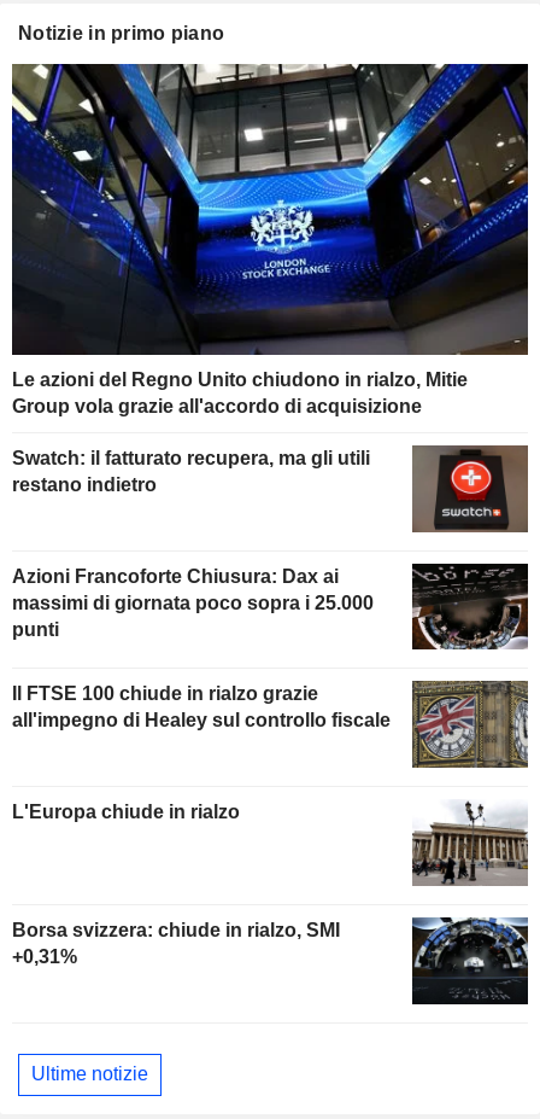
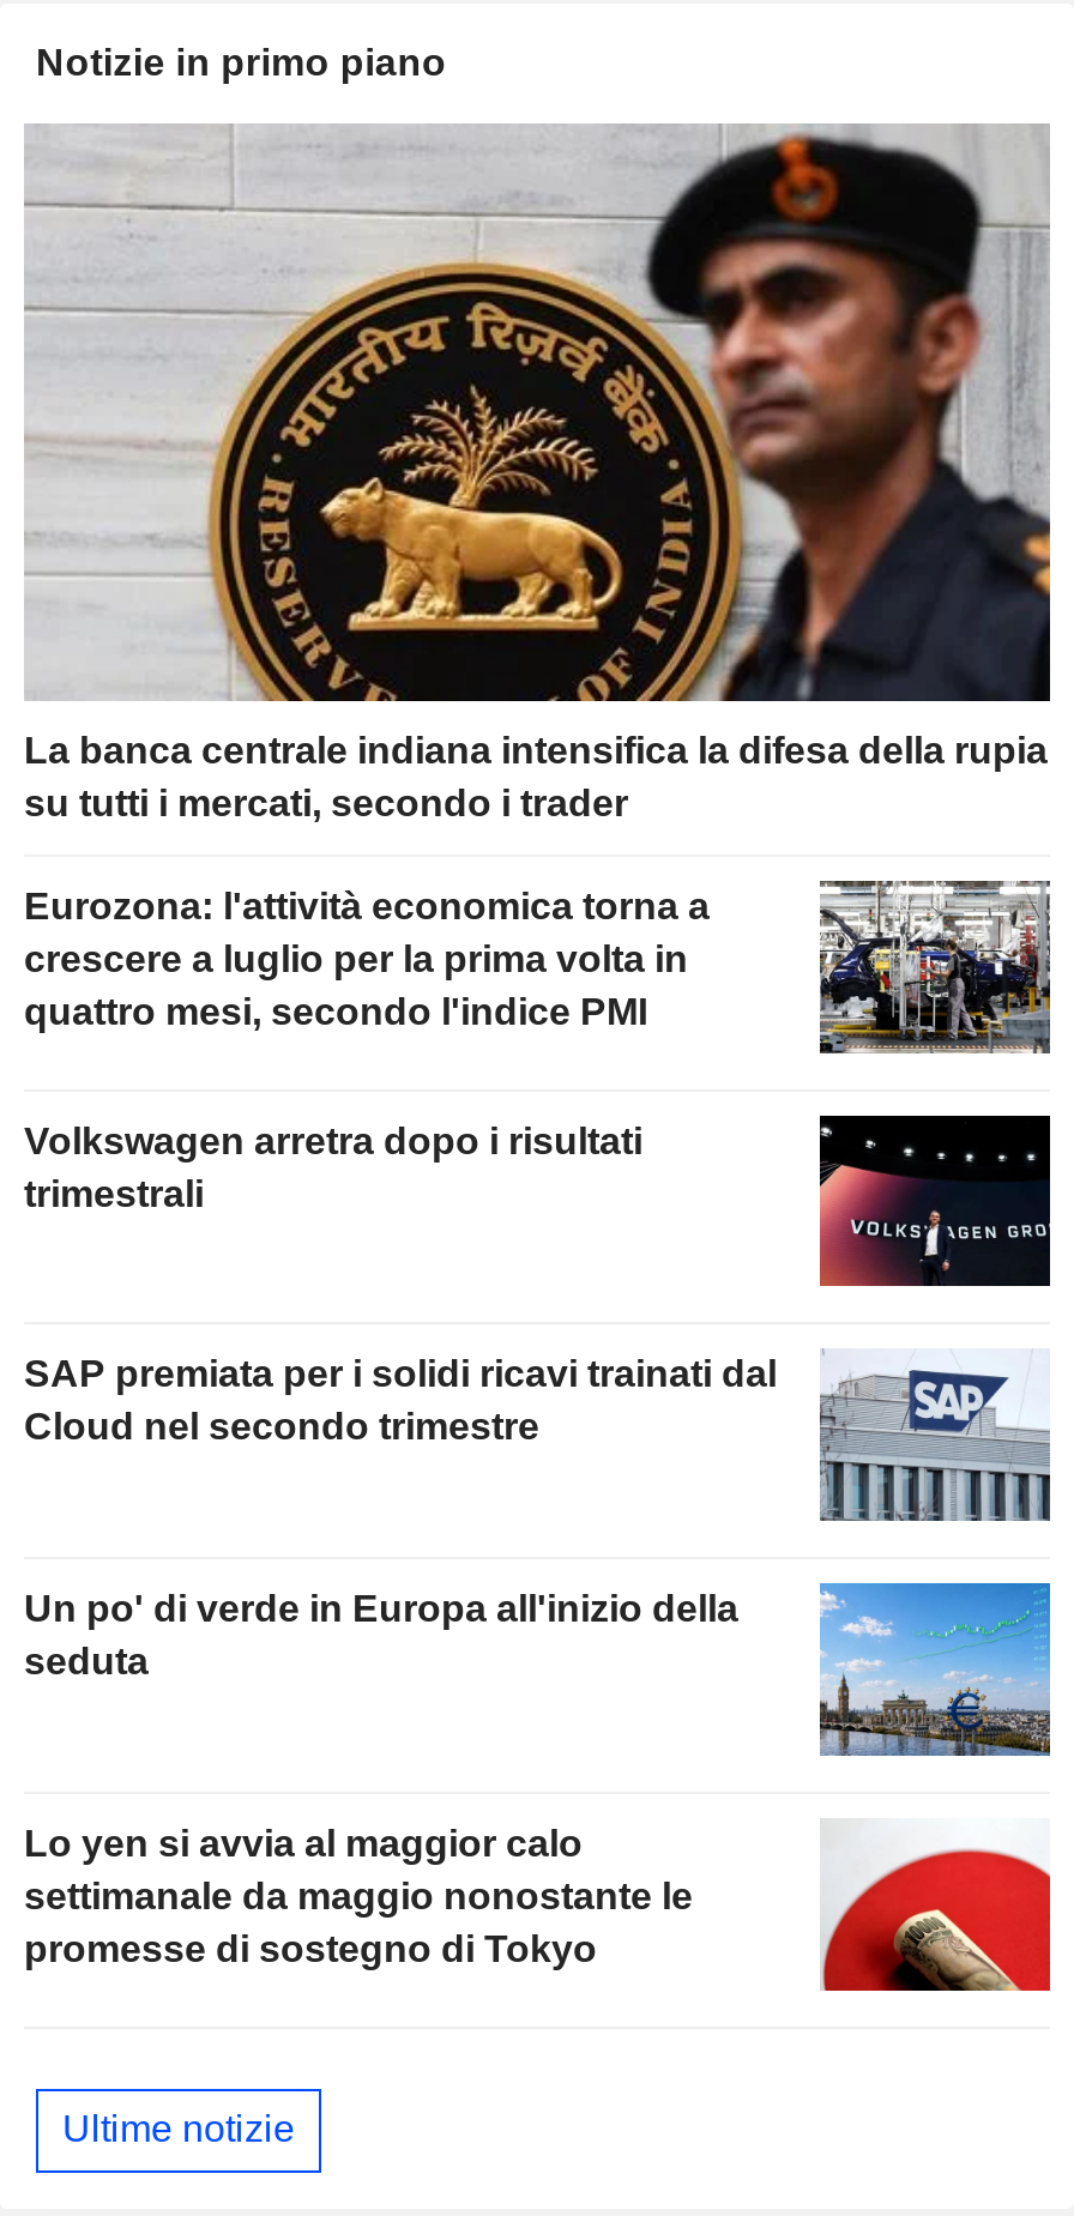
[11,63,529,416] [image] | Le azioni del Regno Unito chiudono in rialzo, Mitie | Group vola grazie all'accordo di acquisizione -> [24,123,1052,823] [image] | La banca centrale indiana intensifica la difesa della rupia | su tutti i mercati, secondo i trader
[12,448,370,495] Swatch: il fatturato recupera, ma gli utili | restano indietro -> [24,885,710,1031] Eurozona: l'attività economica torna a | crescere a luglio per la prima volta in | quattro mesi, secondo l'indice PMI
[412,445,528,532] [image] -> [820,881,1050,1053] [image]
[12,566,374,639] Azioni Francoforte Chiusura: Dax ai | massimi di giornata poco sopra i 25.000 | punti -> [24,1120,642,1213] Volkswagen arretra dopo i risultati | trimestrali
[411,565,529,651] [image] -> [817,1121,1050,1288] [image]
[12,680,529,768] [image] | Il FTSE 100 chiude in rialzo grazie | all'impegno di Healey sul controllo fiscale -> [24,1348,1050,1521] [image] | SAP premiata per i solidi ricavi trainati dal | Cloud nel secondo trimestre
[12,802,240,822] L'Europa chiude in rialzo -> [24,1588,738,1682] Un po' di verde in Europa all'inizio della | seduta
[411,799,529,886] [image] -> [817,1581,1052,1756] [image]
[12,920,340,967] Borsa svizzera: chiude in rialzo, SMI | +0,31% -> [24,1823,693,1969] Lo yen si avvia al maggior calo | settimanale da maggio nonostante le | promesse di sostegno di Tokyo
[411,916,529,1006] [image] -> [820,1818,1052,1993] [image]

